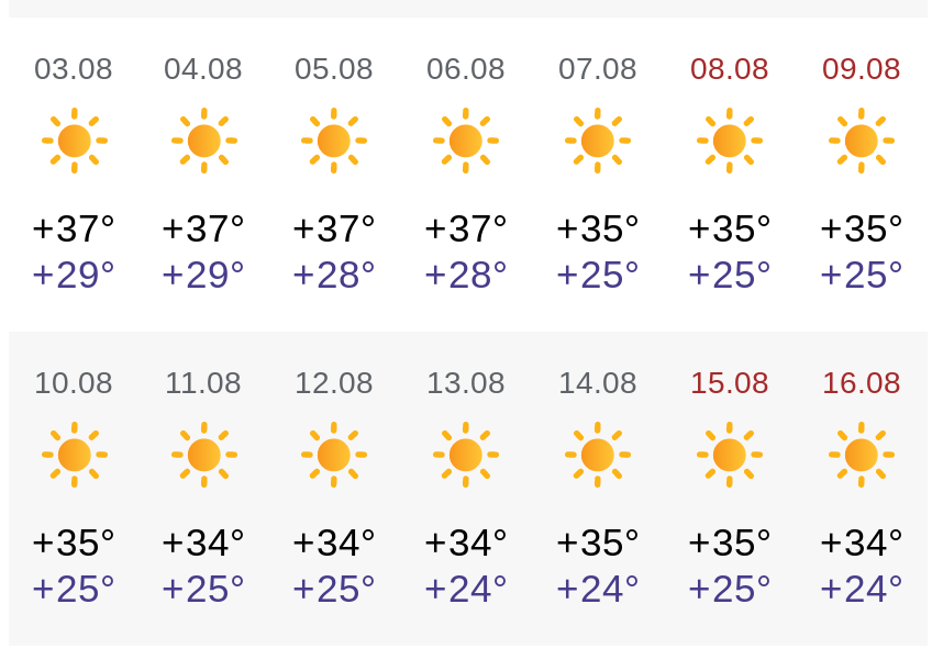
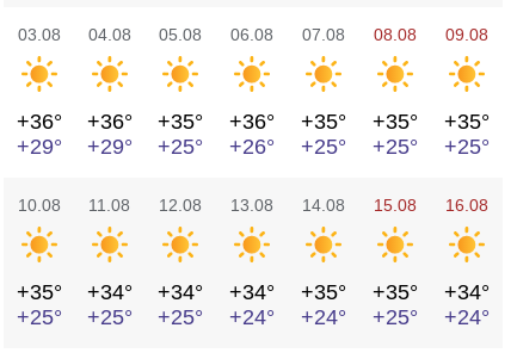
[32,207,115,251] +37° -> [16,110,61,134] +36°
[162,207,245,251] +37° -> [87,110,132,134] +36°
[292,207,376,251] +37° -> [158,110,203,134] +35°
[424,207,508,251] +37° -> [229,110,275,134] +36°
[292,253,376,297] +28° -> [158,135,203,159] +25°
[424,253,508,297] +28° -> [229,135,275,159] +26°

